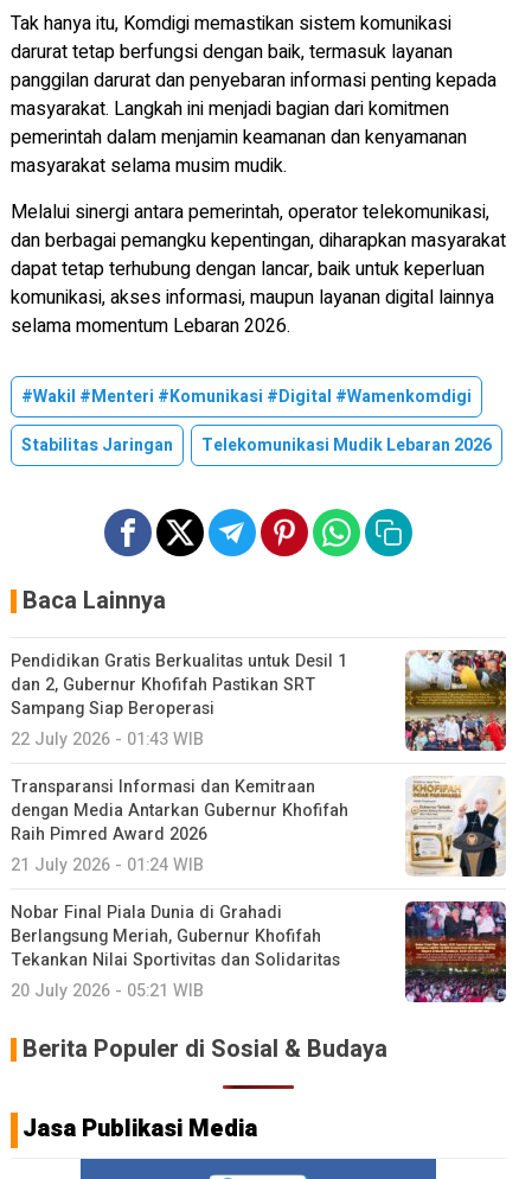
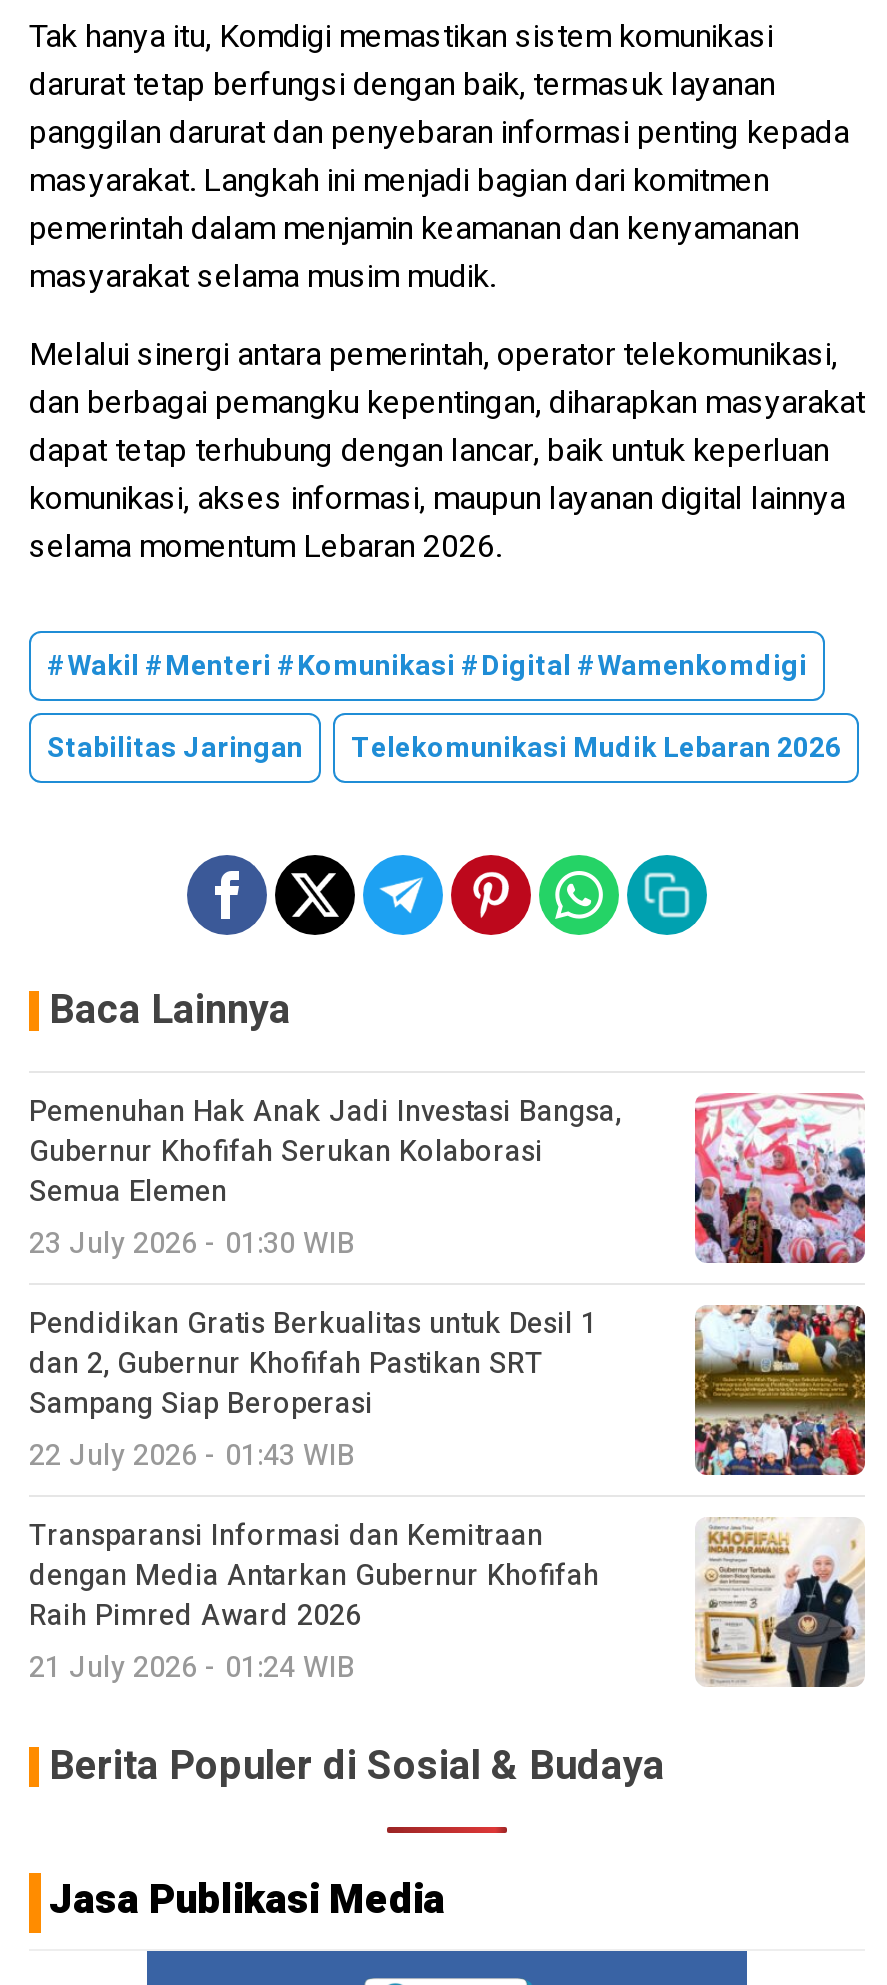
none -> [29,1091,867,1265] [image] | Pemenuhan Hak Anak Jadi Investasi Bangsa, | Gubernur Khofifah Serukan Kolaborasi | Semua Elemen | 23 July 2026 - 01:30 WIB
moved [11,649,348,878] -> [29,1303,599,1689]: Pendidikan Gratis Berkualitas untuk Desil 1 | dan 2, Gubernur Khofifah Pastikan SRT | Sampang Siap Beroperasi | 22 July 2026 - 01:43 WIB | Transparansi Informasi dan Kemitraan | dengan Media Antarkan Gubernur Khofifah | Raih Pimred Award 2026 | 21 July 2026 - 01:24 WIB
[11,900,340,1004] Nobar Final Piala Dunia di Grahadi | Berlangsung Meriah, Gubernur Khofifah | Tekankan Nilai Sportivitas dan Solidaritas | 20 July 2026 - 05:21 WIB -> none
[404,900,507,1003] [image] -> none

